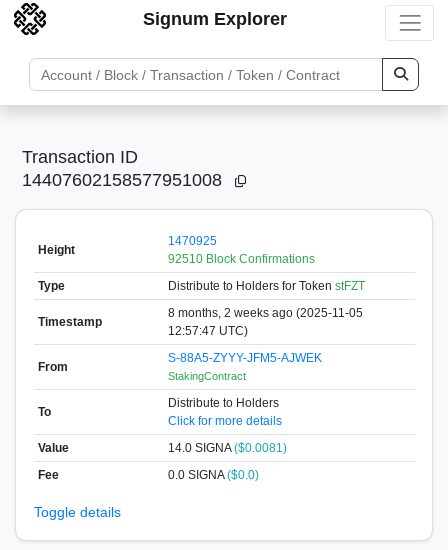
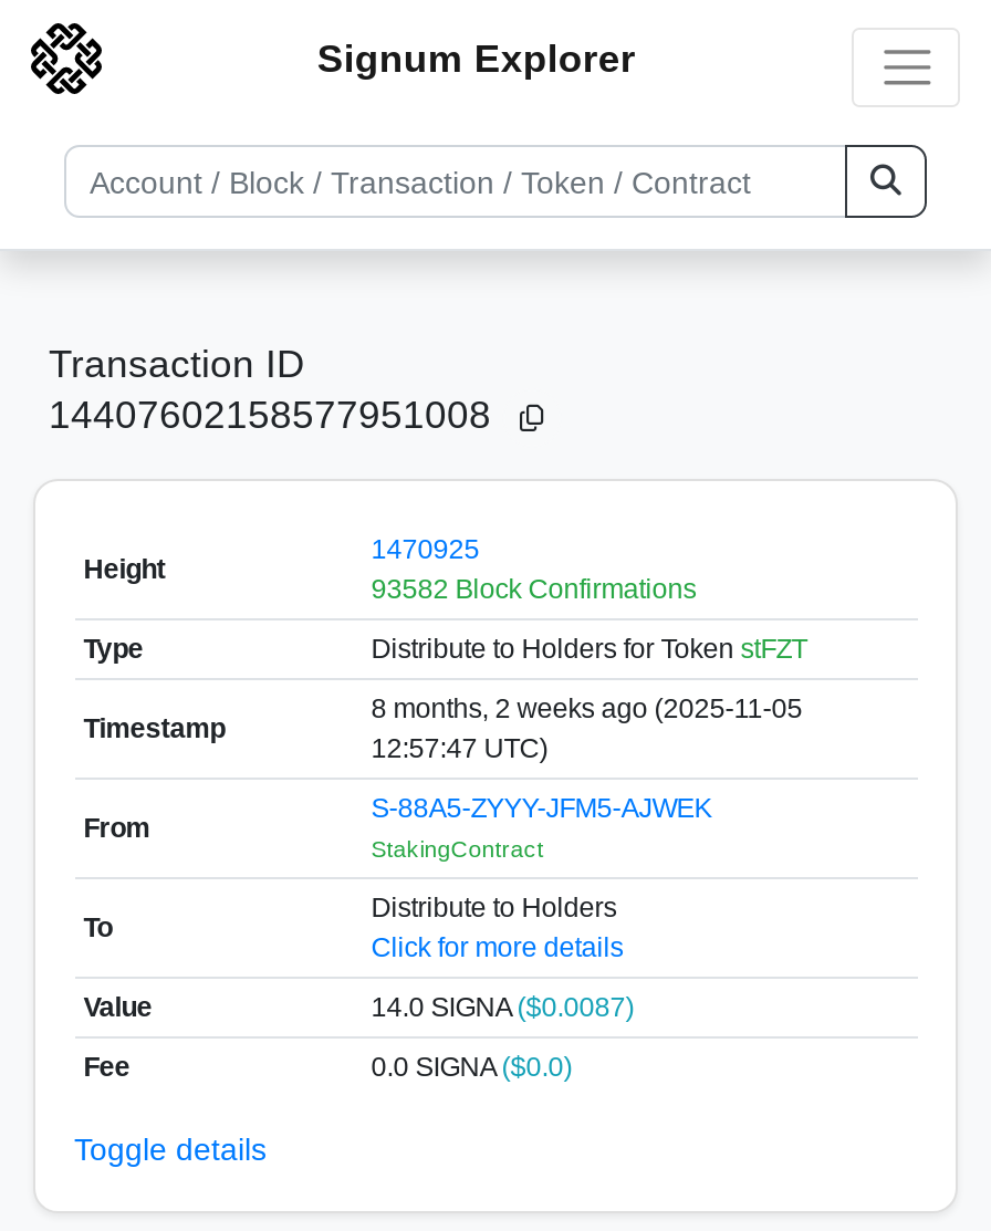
[168,251,315,265] 92510 Block Confirmations -> [371,573,696,604] 93582 Block Confirmations
[168,440,287,454] 14.0 SIGNA ($0.0081) -> [371,991,634,1022] 14.0 SIGNA ($0.0087)

